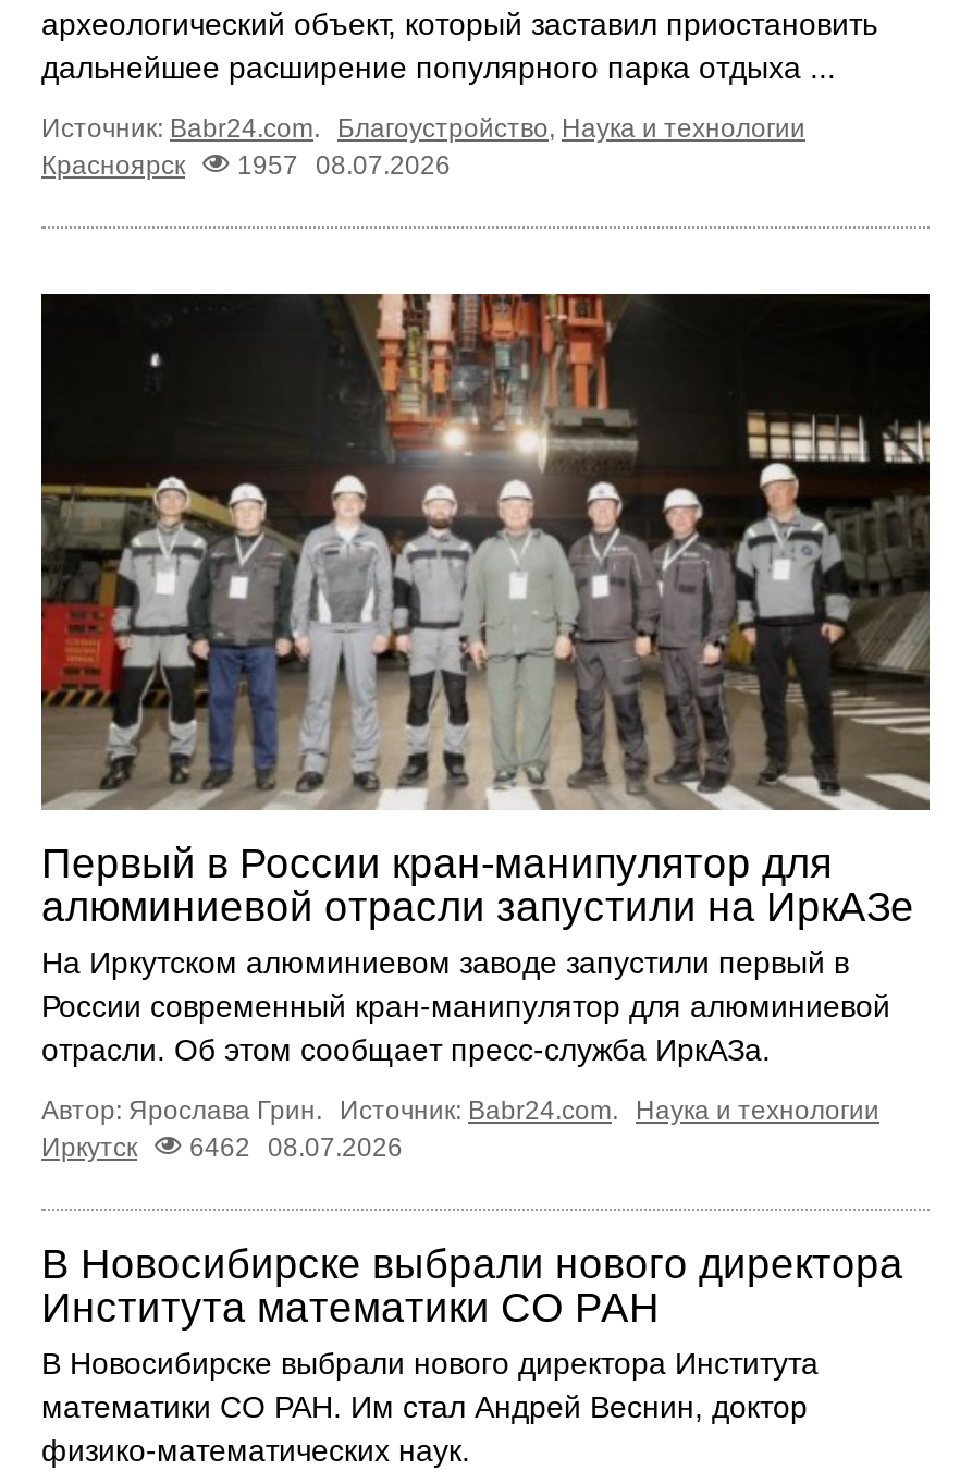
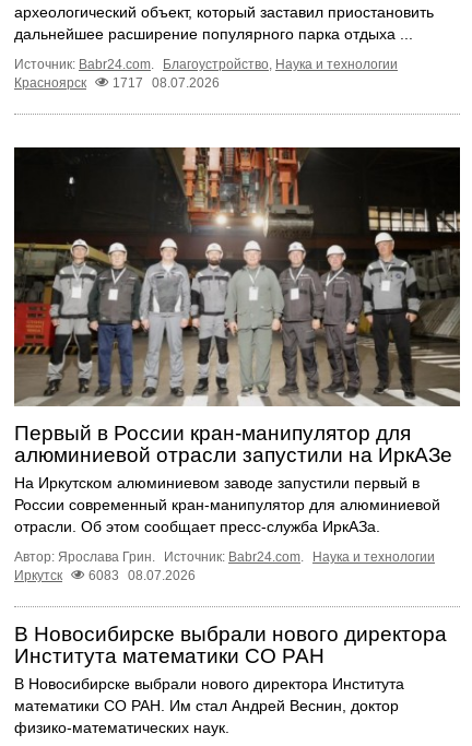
[41,150,451,181] Красноярск 1957 08.07.2026 -> [14,75,220,91] Красноярск 1717 08.07.2026
[41,1132,403,1162] Иркутск 6462 08.07.2026 -> [14,568,196,583] Иркутск 6083 08.07.2026

